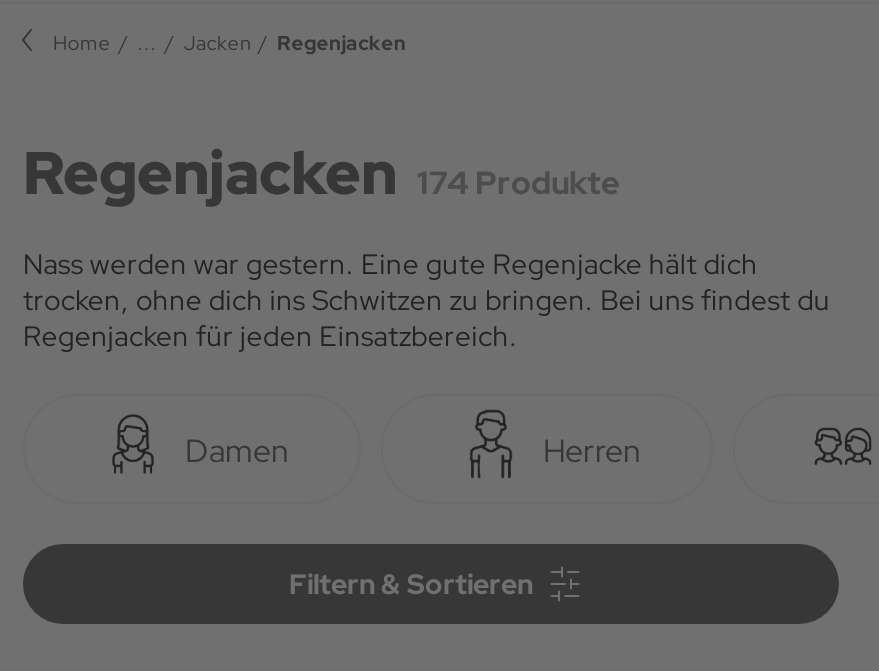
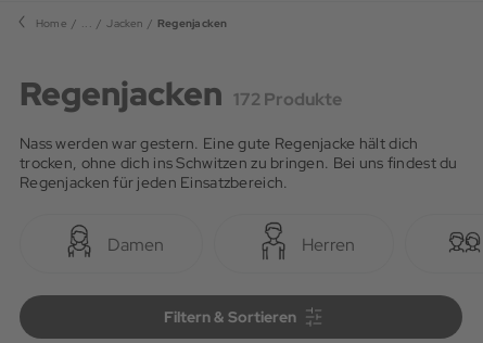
[23,132,619,212] Regenjacken 174 Produkte -> [20,72,342,115] Regenjacken 172 Produkte

